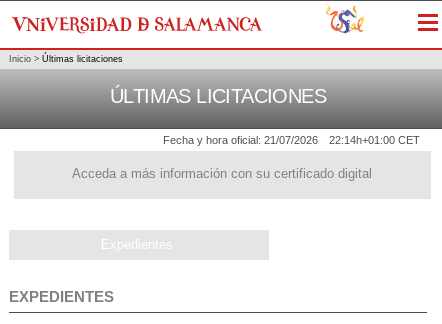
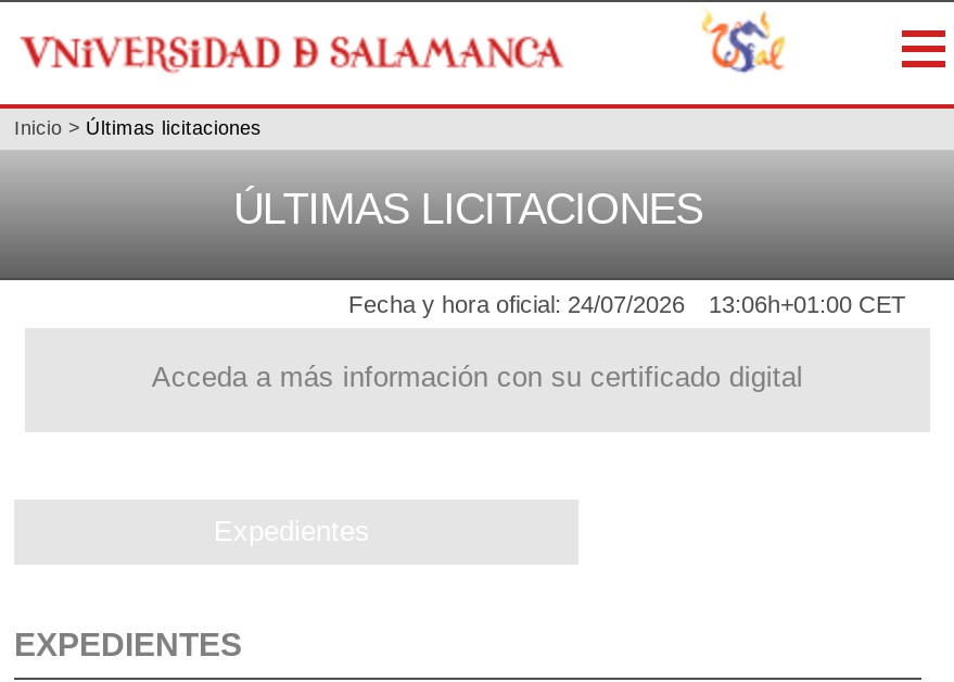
[163,134,318,146] Fecha y hora oficial: 21/07/2026 -> [348,292,685,318] Fecha y hora oficial: 24/07/2026
[329,134,420,146] 22:14h+01:00 CET -> [709,292,906,318] 13:06h+01:00 CET

